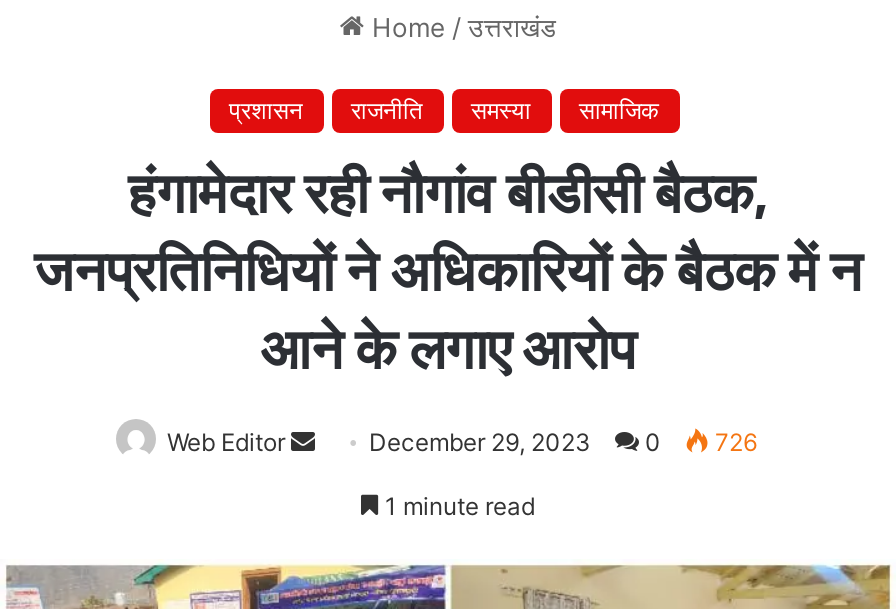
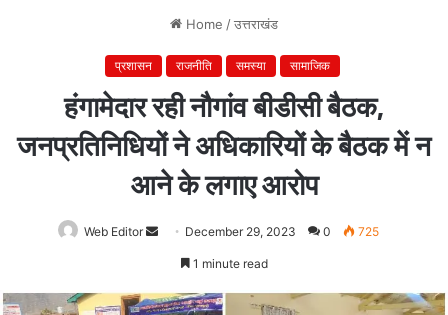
[709,426,757,456] 726 -> [354,224,378,239] 725

